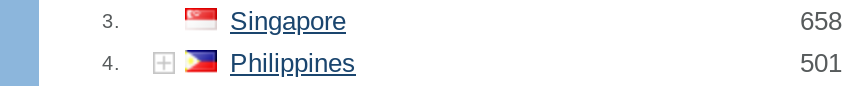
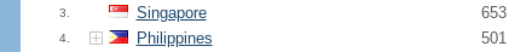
[800,6,842,36] 658 -> [481,4,506,22] 653

